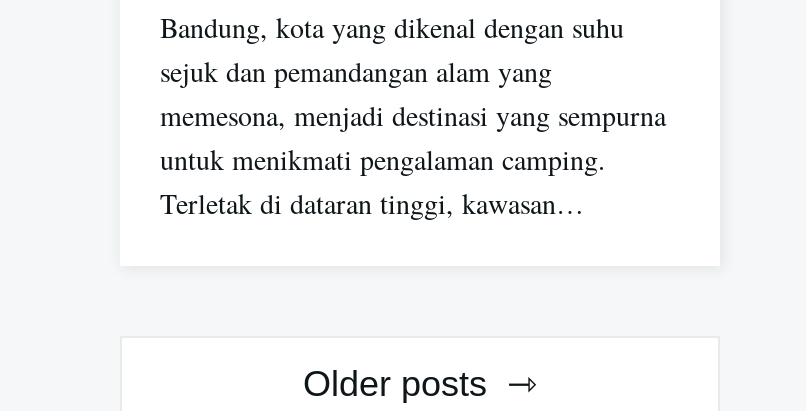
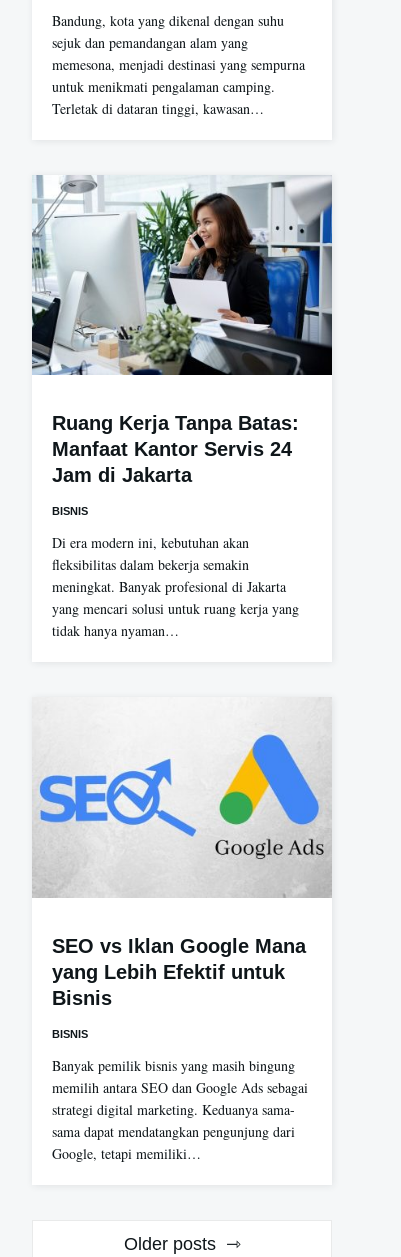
none -> [31,174,333,640] [image] | Ruang Kerja Tanpa Batas: | Manfaat Kantor Servis 24 | Jam di Jakarta | BISNIS | Di era modern ini, kebutuhan akan | fleksibilitas dalam bekerja semakin | meningkat. Banyak profesional di Jakarta | yang mencari solusi untuk ruang kerja yang | tidak hanya nyaman…
none -> [32,710,332,1163] [image] | SEO vs Iklan Google Mana | yang Lebih Efektif untuk | Bisnis | BISNIS | Banyak pemilik bisnis yang masih bingung | memilih antara SEO dan Google Ads sebagai | strategi digital marketing. Keduanya sama- | sama dapat mendatangkan pengunjung dari | Google, tetapi memiliki…

